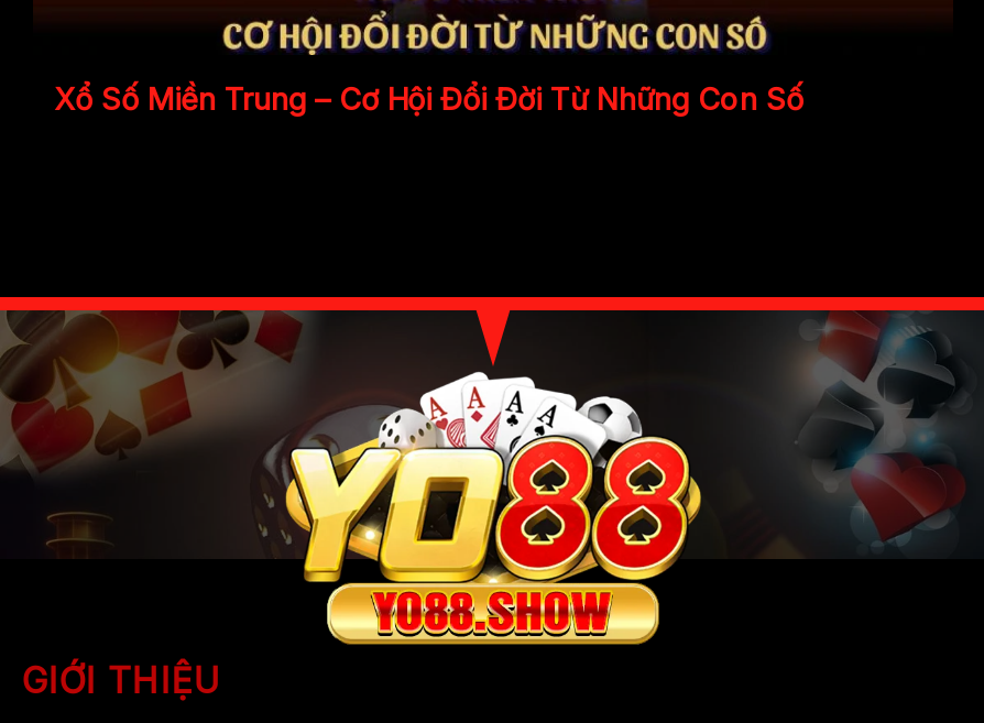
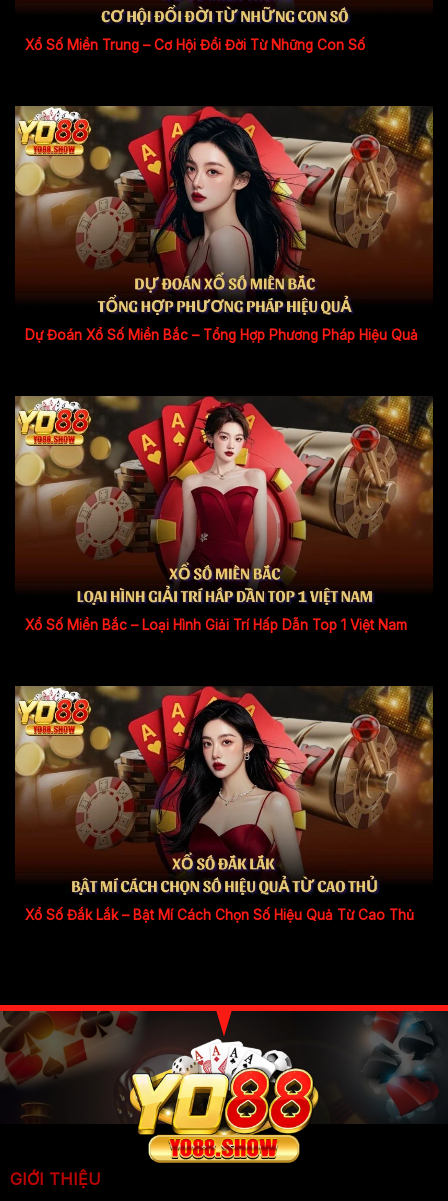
none -> [14,105,433,343] [image] | Dự Đoán Xổ Số Miền Bắc – Tổng Hợp Phương Pháp Hiệu Quả
none -> [14,395,433,633] [image] | Xổ Số Miền Bắc – Loại Hình Giải Trí Hấp Dẫn Top 1 Việt Nam
none -> [14,685,433,923] [image] | Xổ Số Đắk Lắk – Bật Mí Cách Chọn Số Hiệu Quả Từ Cao Thủ

